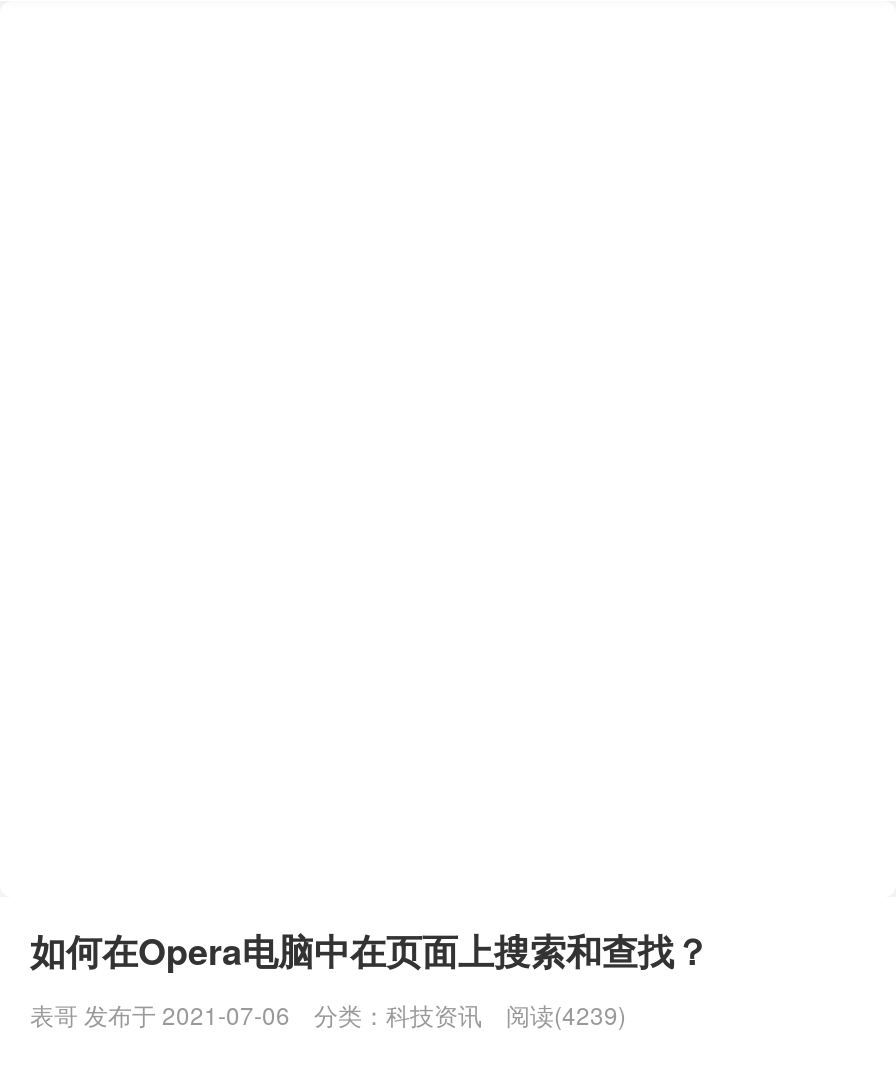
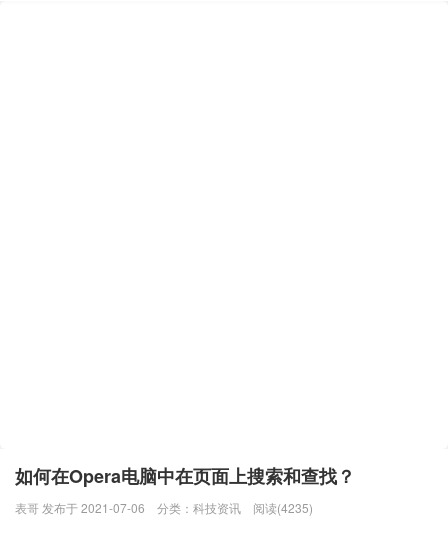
[30,997,626,1031] 表哥 发布于 2021-07-06 分类：科技资讯 阅读(4239) -> [15,499,313,516] 表哥 发布于 2021-07-06 分类：科技资讯 阅读(4235)

